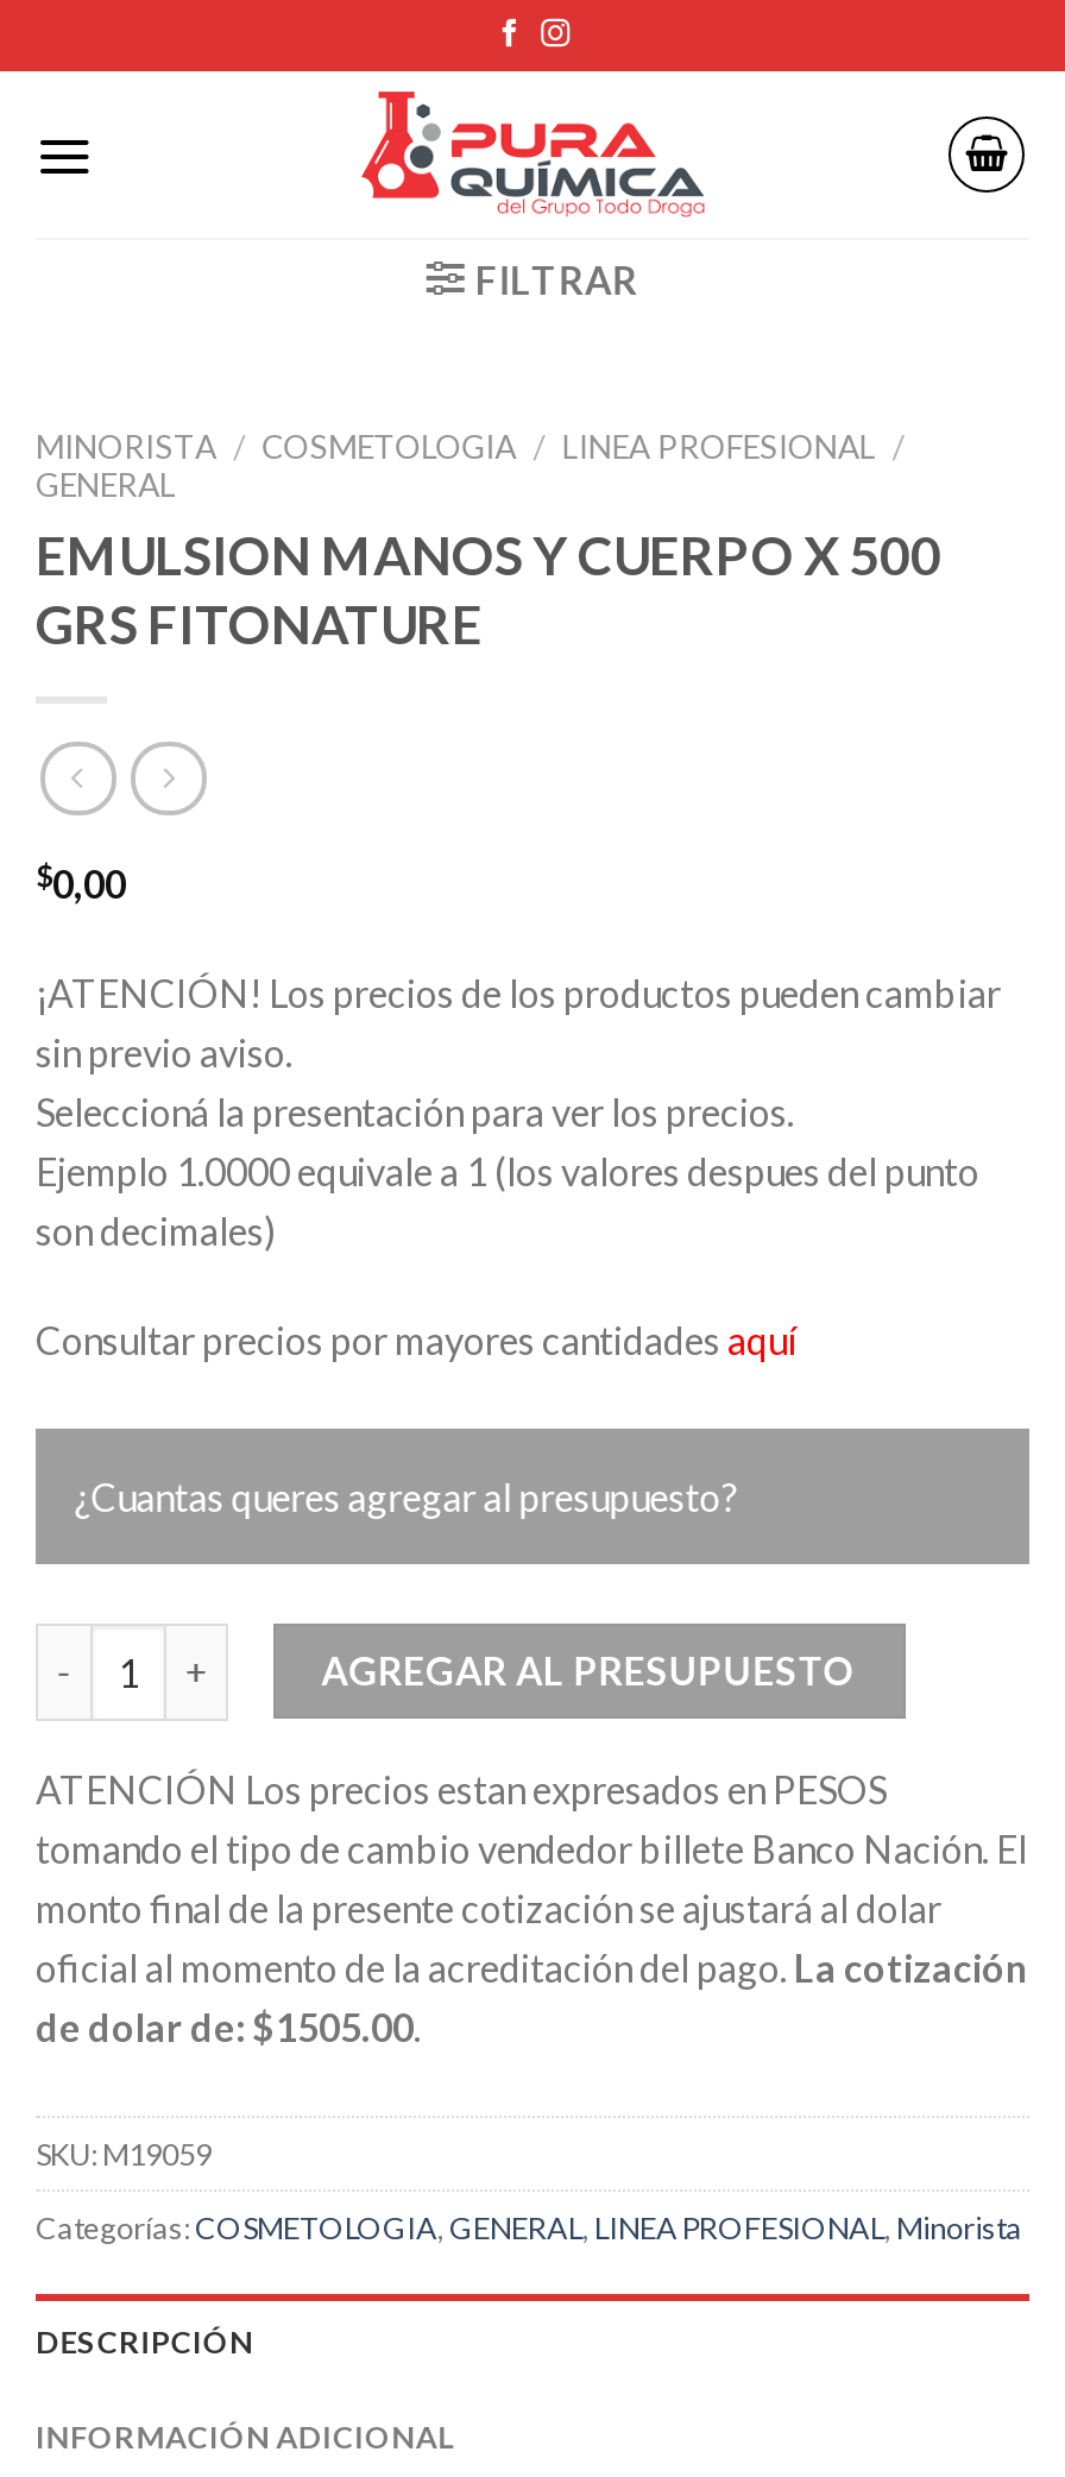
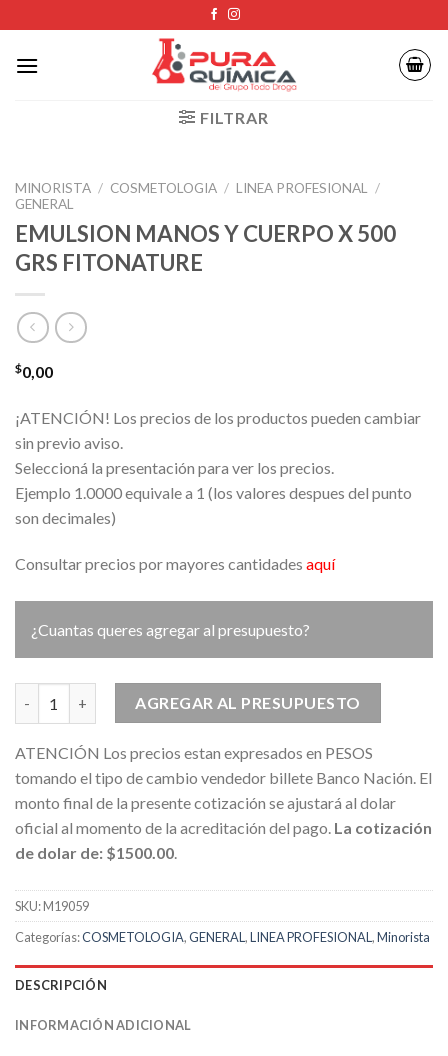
[36,2003,421,2048] de dolar de: $1505.00. -> [15,843,177,862] de dolar de: $1500.00.

